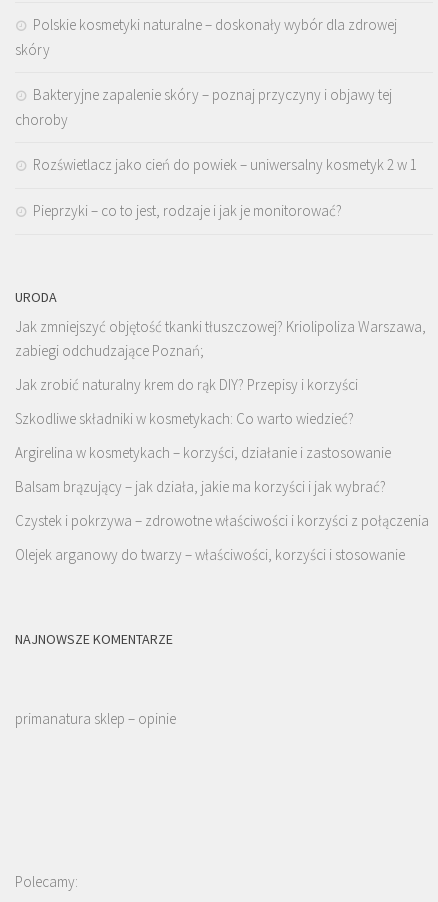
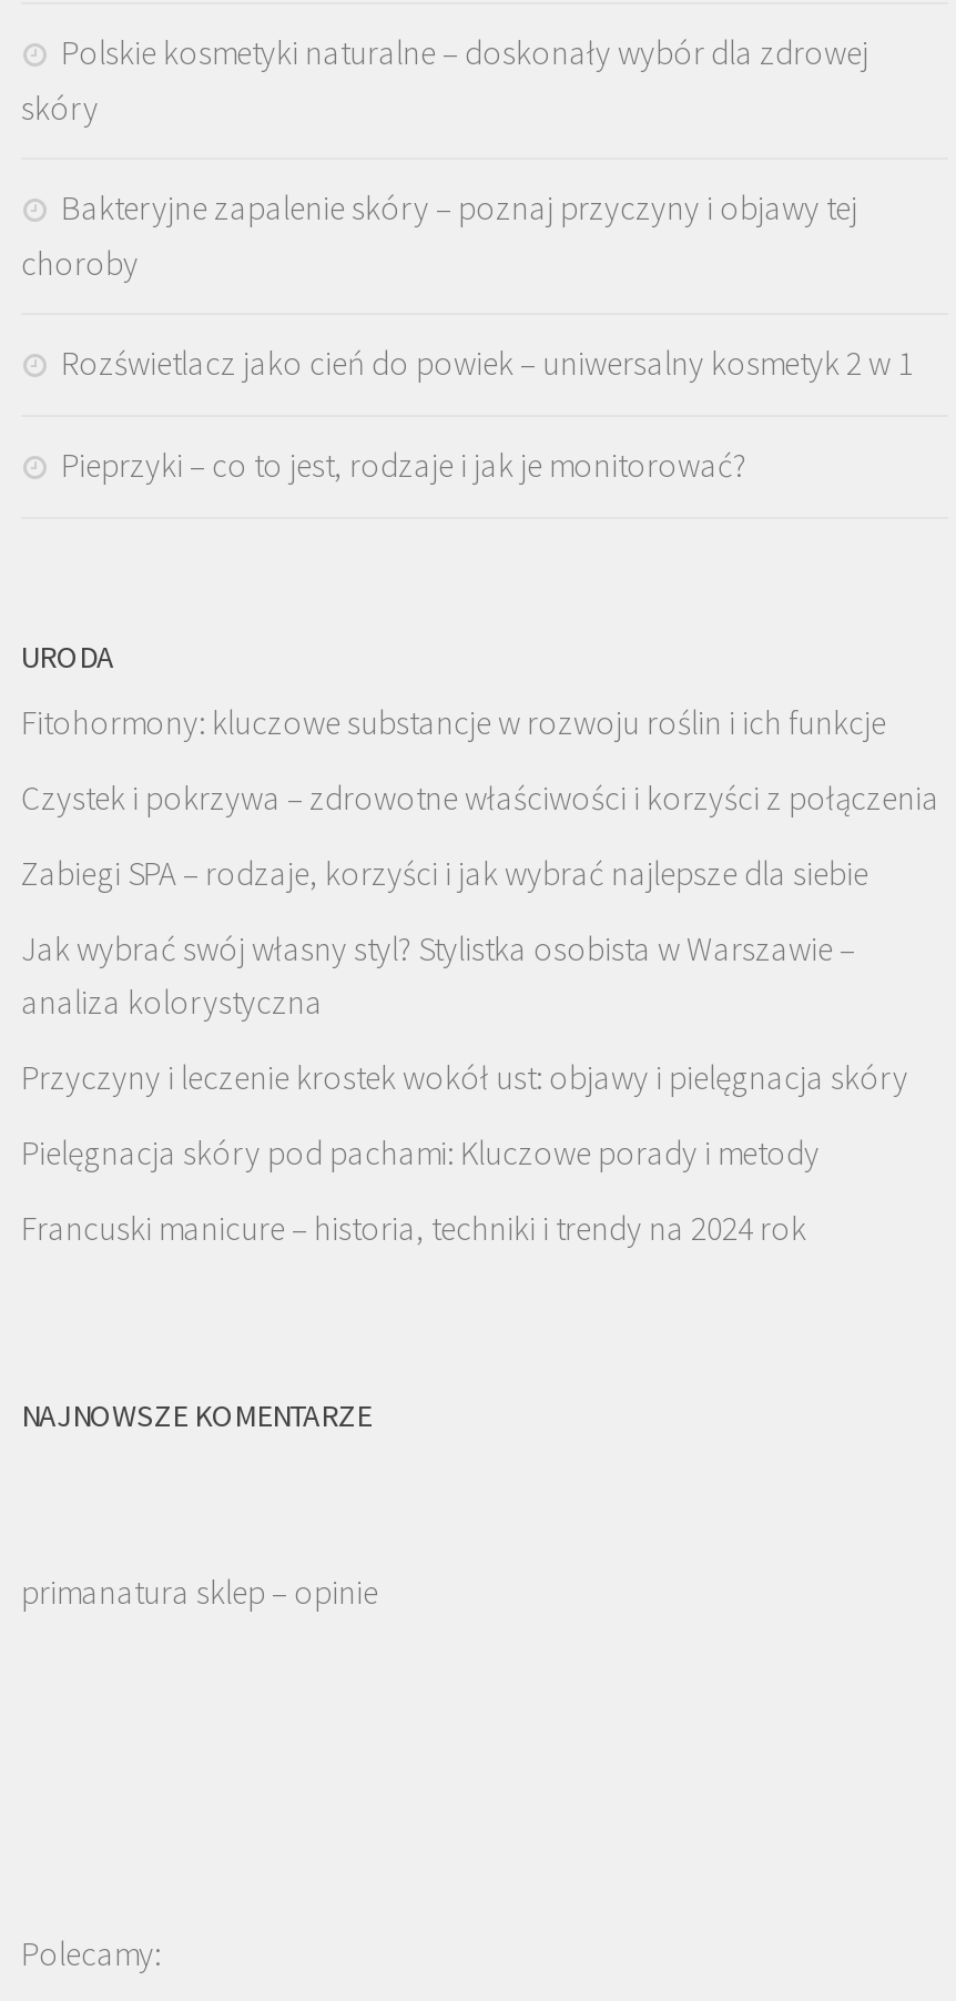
[15,317,426,496] Jak zmniejszyć objętość tkanki tłuszczowej? Kriolipoliza Warszawa, | zabiegi odchudzające Poznań; | Jak zrobić naturalny krem do rąk DIY? Przepisy i korzyści | Szkodliwe składniki w kosmetykach: Co warto wiedzieć? | Argirelina w kosmetykach – korzyści, działanie i zastosowanie | Balsam brązujący – jak działa, jakie ma korzyści i jak wybrać? -> [21,702,886,744] Fitohormony: kluczowe substancje w rozwoju roślin i ich funkcje
moved [15,511,429,530] -> [21,778,939,820]: Czystek i pokrzywa – zdrowotne właściwości i korzyści z połączenia
[15,545,405,564] Olejek arganowy do twarzy – właściwości, korzyści i stosowanie -> [21,853,908,1250] Zabiegi SPA – rodzaje, korzyści i jak wybrać najlepsze dla siebie | Jak wybrać swój własny styl? Stylistka osobista w Warszawie – | analiza kolorystyczna | Przyczyny i leczenie krostek wokół ust: objawy i pielęgnacja skóry | Pielęgnacja skóry pod pachami: Kluczowe porady i metody | Francuski manicure – historia, techniki i trendy na 2024 rok

